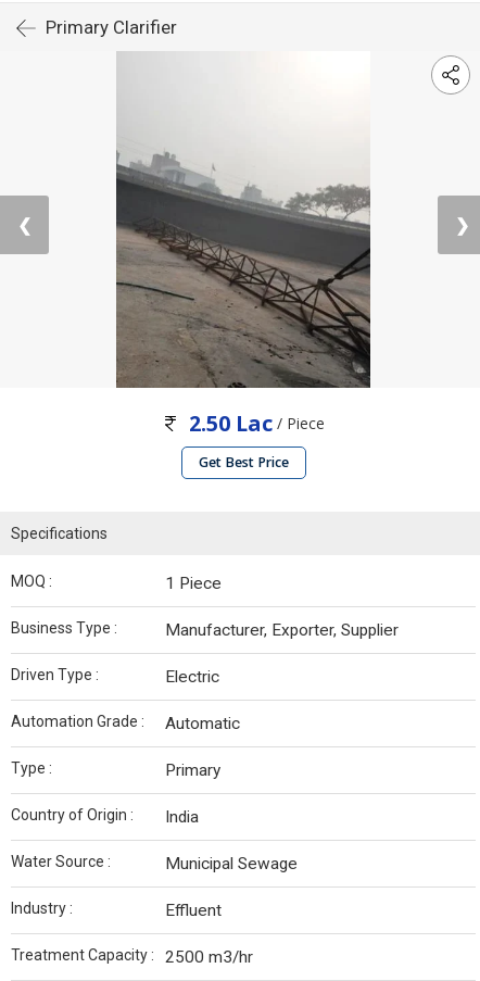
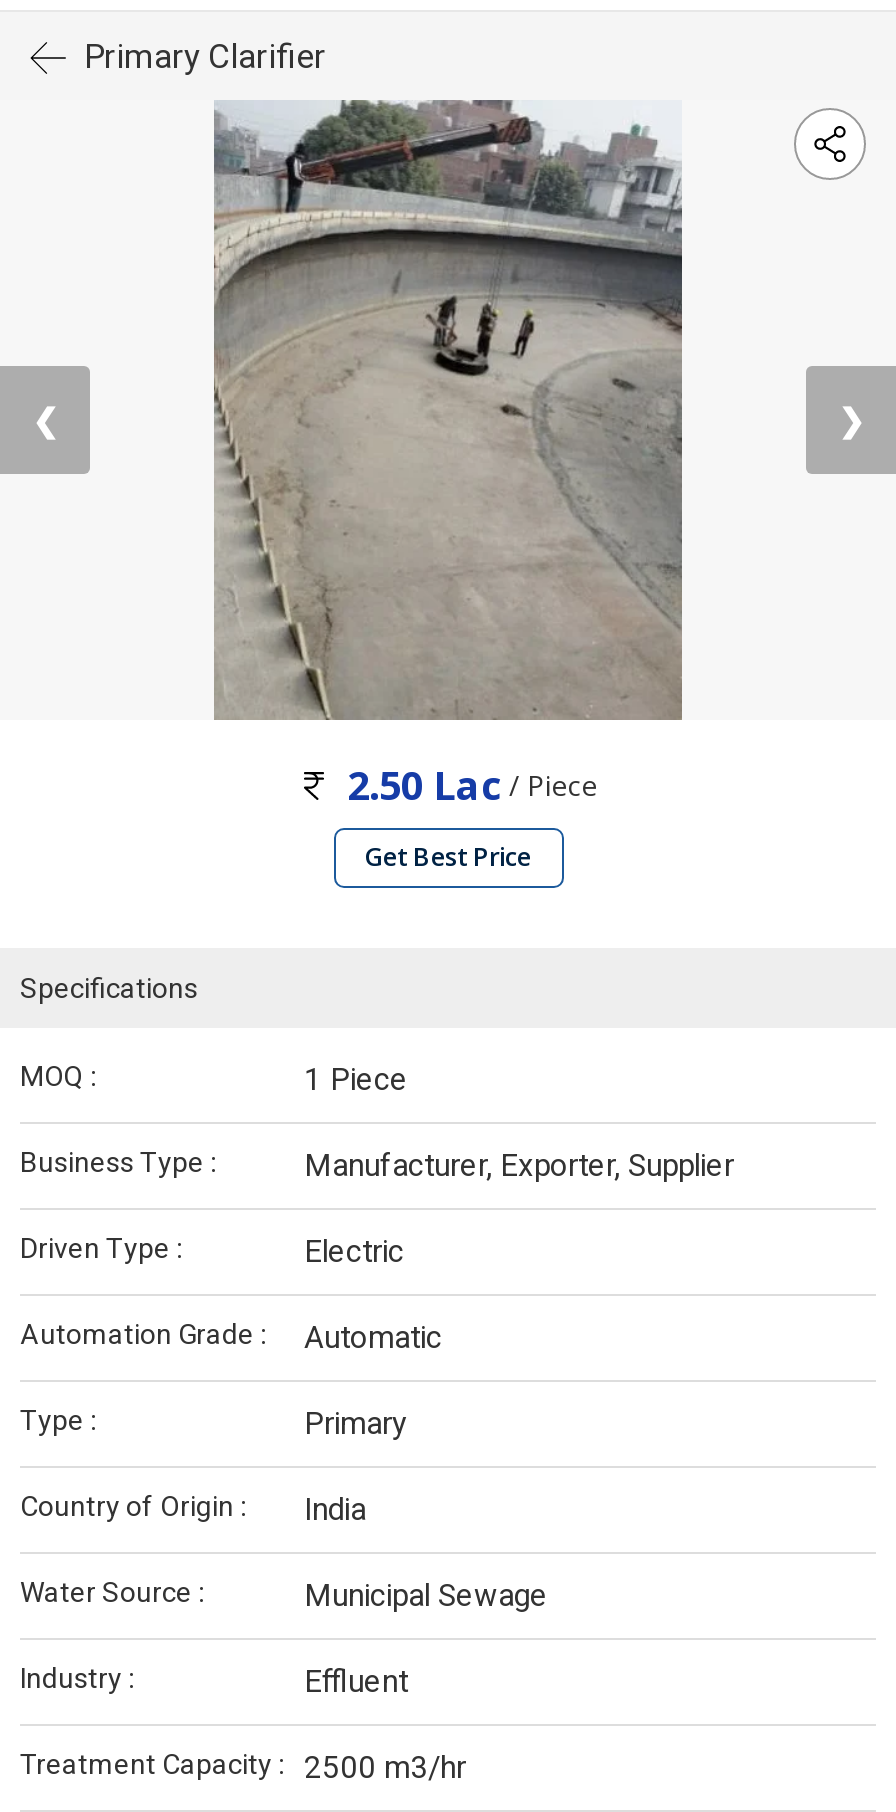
[115,51,371,388] [image] -> [212,98,684,722] [image]

